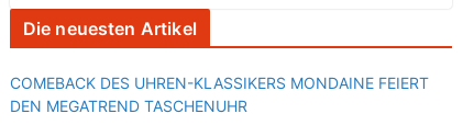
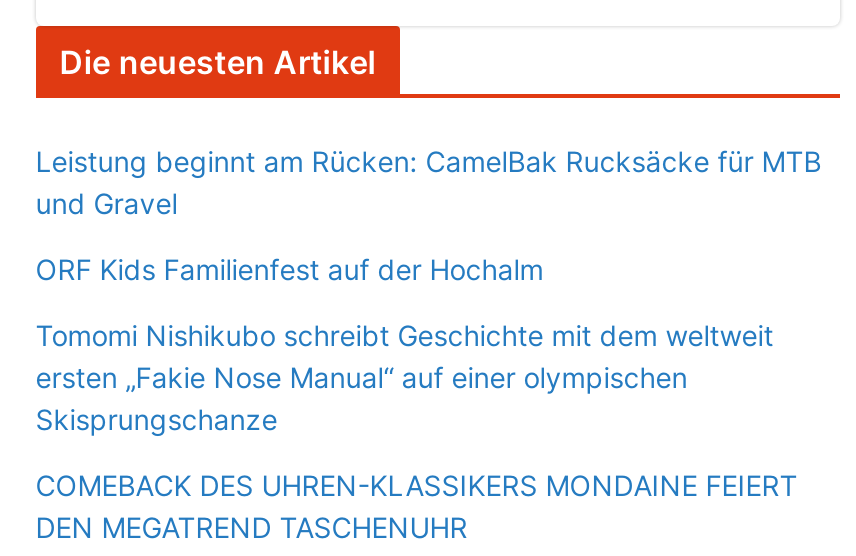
none -> [35,143,821,435] Leistung beginnt am Rücken: CamelBak Rucksäcke für MTB | und Gravel | ORF Kids Familienfest auf der Hochalm | Tomomi Nishikubo schreibt Geschichte mit dem weltweit | ersten „Fakie Nose Manual“ auf einer olympischen | Skisprungschanze

